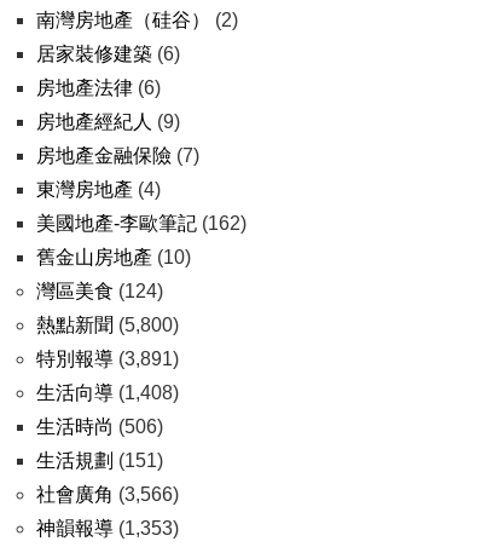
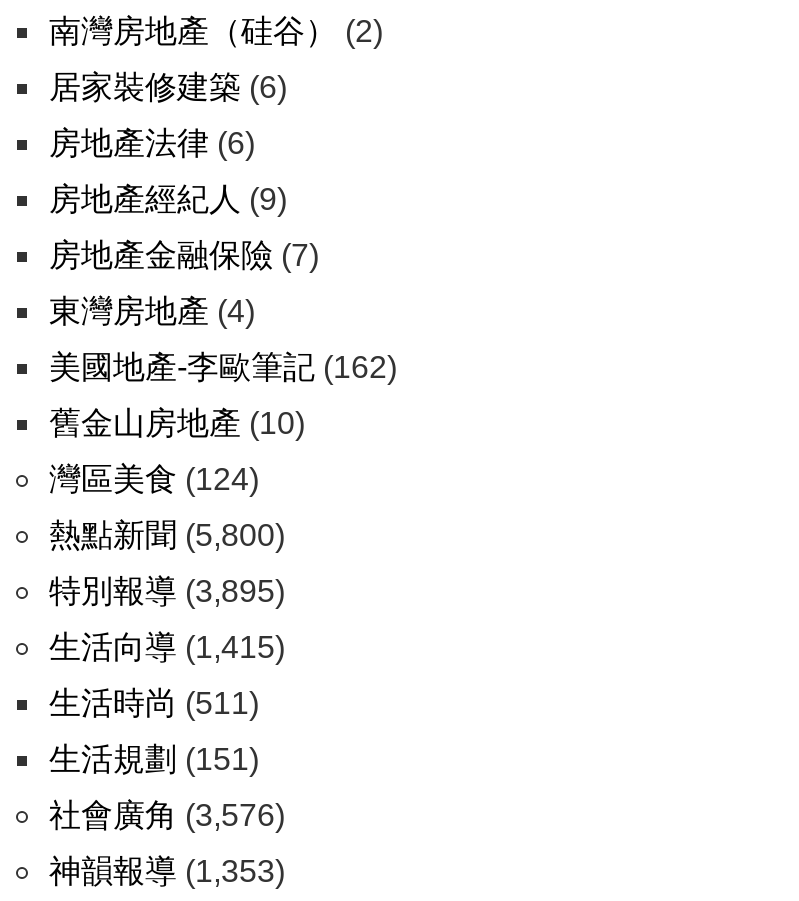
[36,349,179,369] 特別報導(3,891) -> [49,574,285,608] 特別報導(3,895)
[36,382,179,403] 生活向導(1,408) -> [49,630,285,664] 生活向導(1,415)
[36,416,163,437] 生活時尚(506) -> [49,686,259,720] 生活時尚(511)
[36,484,179,505] 社會廣角(3,566) -> [49,798,285,832] 社會廣角(3,576)

